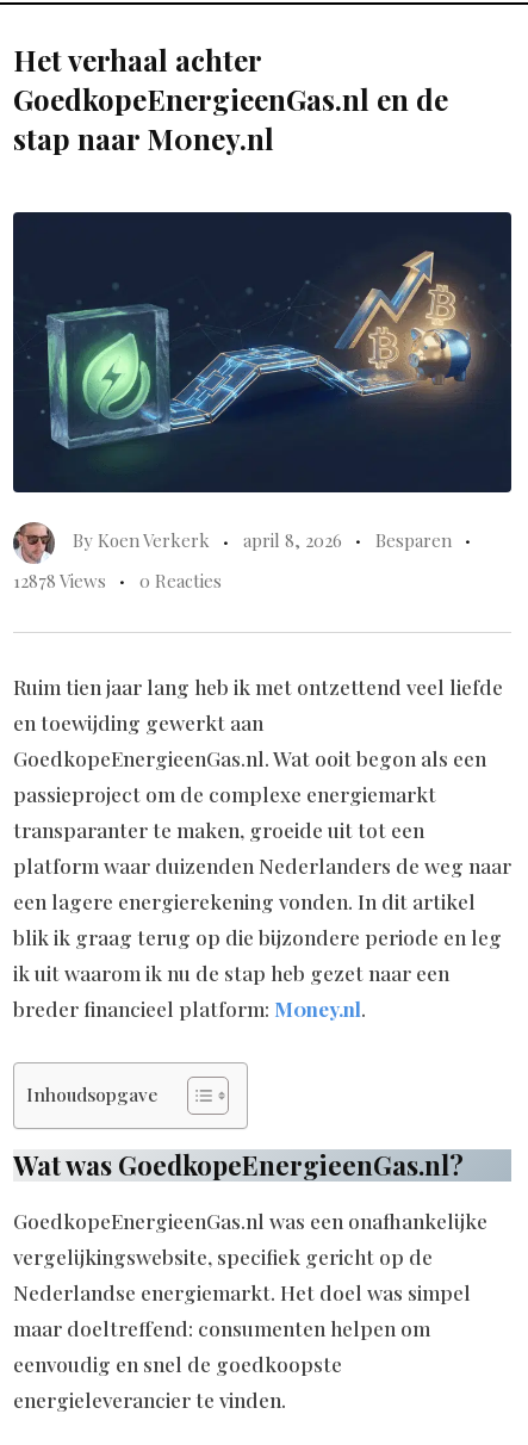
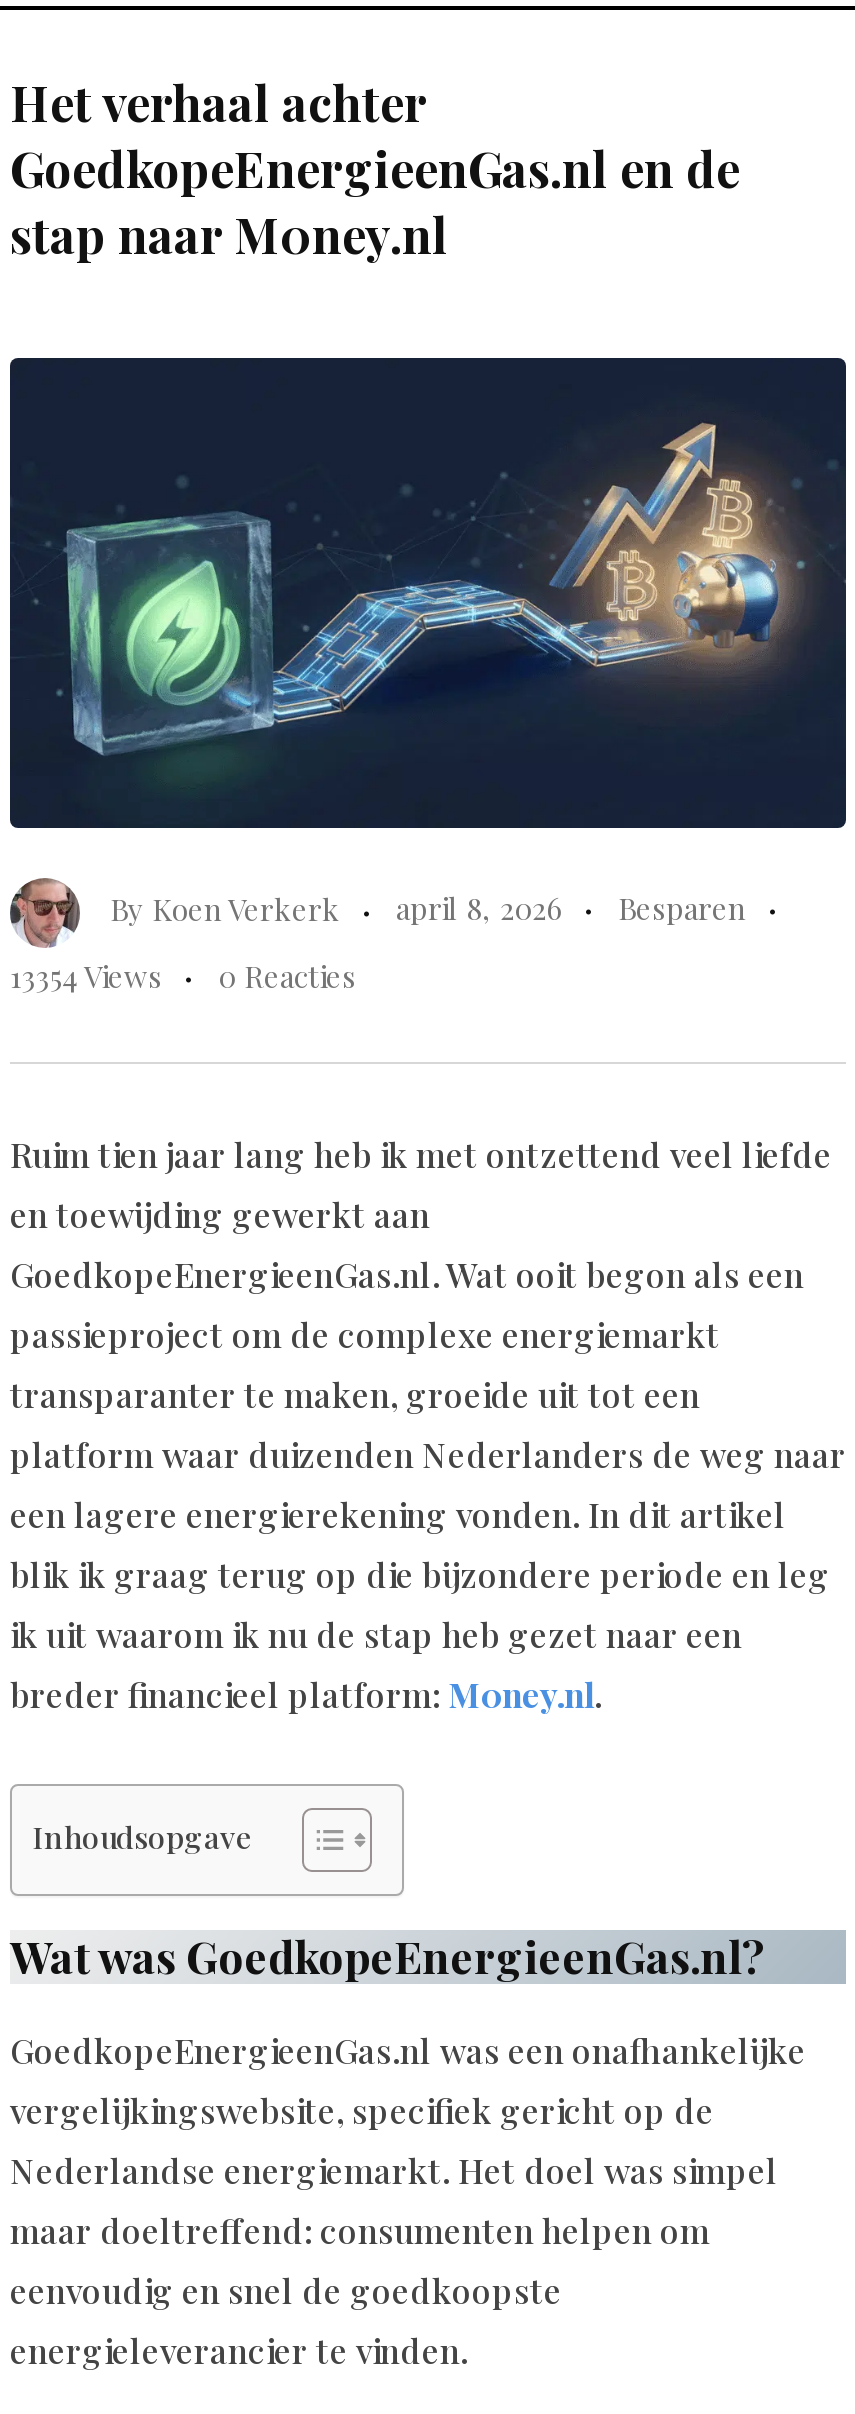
[13,569,222,593] 12878 Views 0 Reacties -> [10,956,356,996] 13354 Views 0 Reacties

